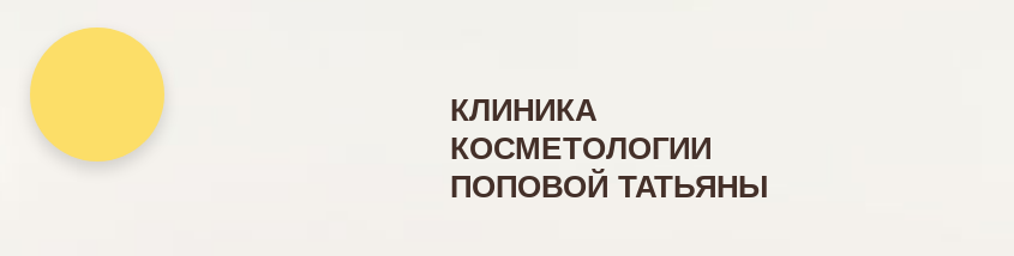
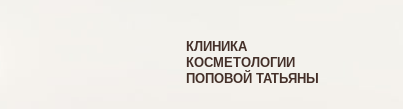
[28,25,167,169] [image] -> none

